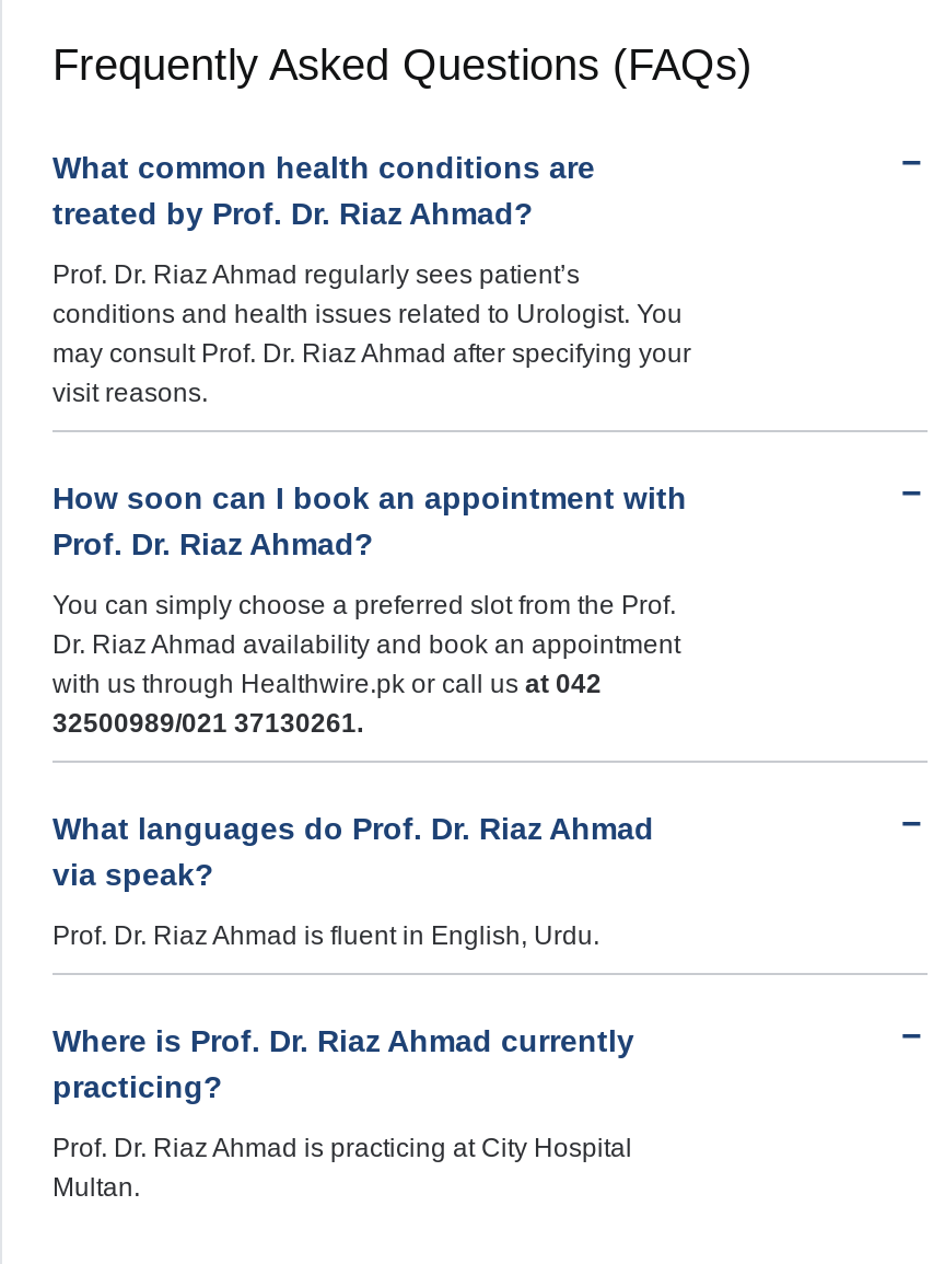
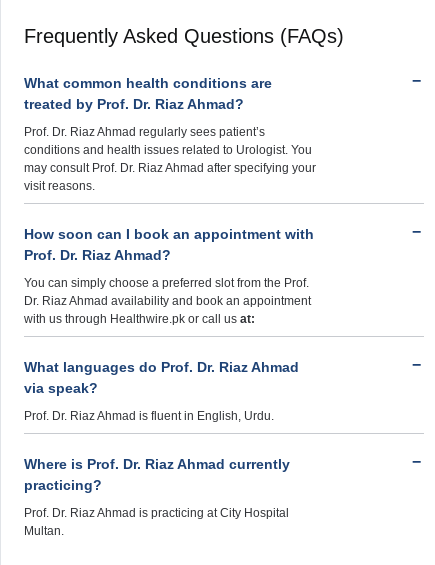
[53,668,602,738] with us through Healthwire.pk or call us at 042 | 32500989/021 37130261. -> [24,312,255,326] with us through Healthwire.pk or call us at:

